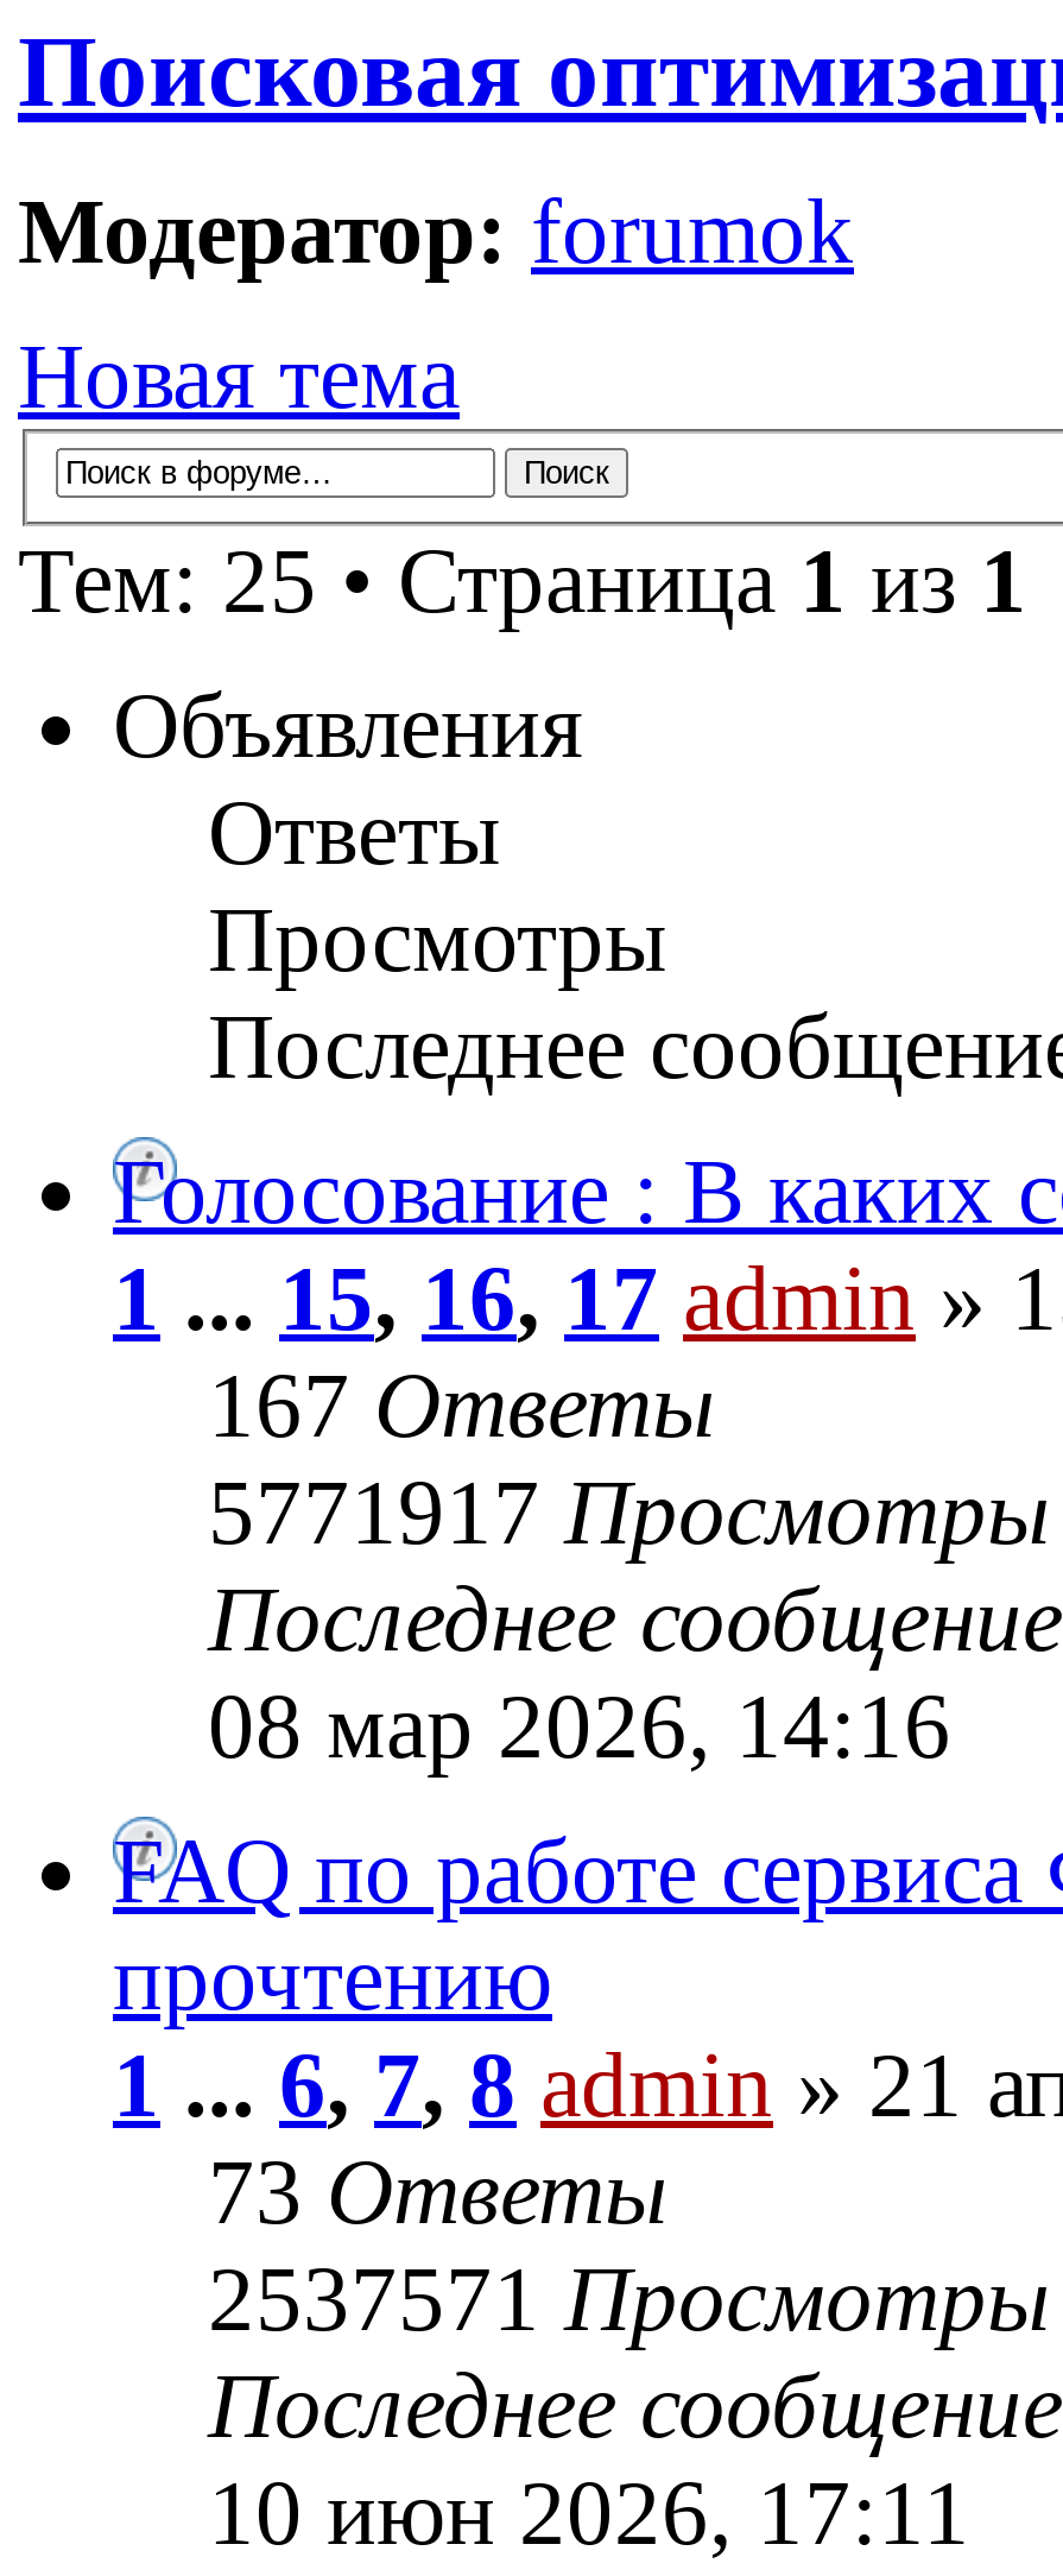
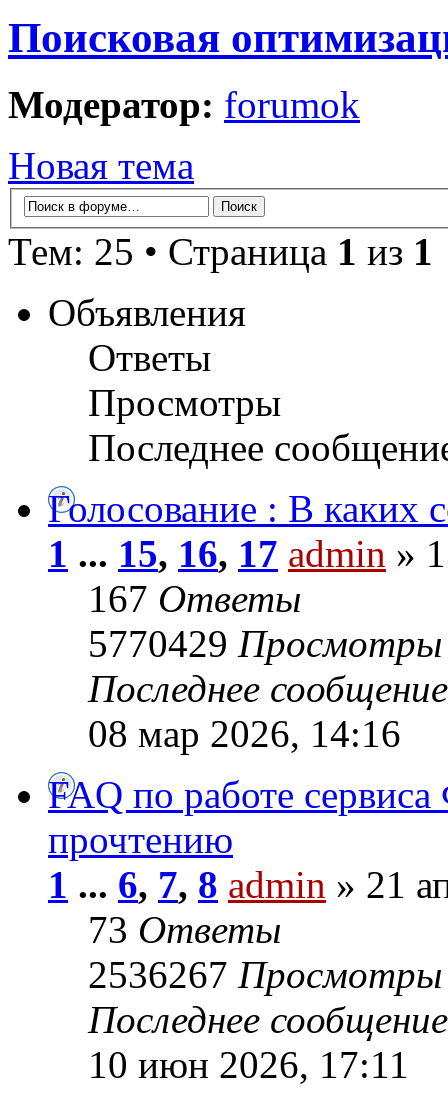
[208,1460,1049,1562] 5771917 Просмотры -> [88,622,442,665] 5770429 Просмотры
[208,2247,1049,2349] 2537571 Просмотры -> [88,953,442,996] 2536267 Просмотры

